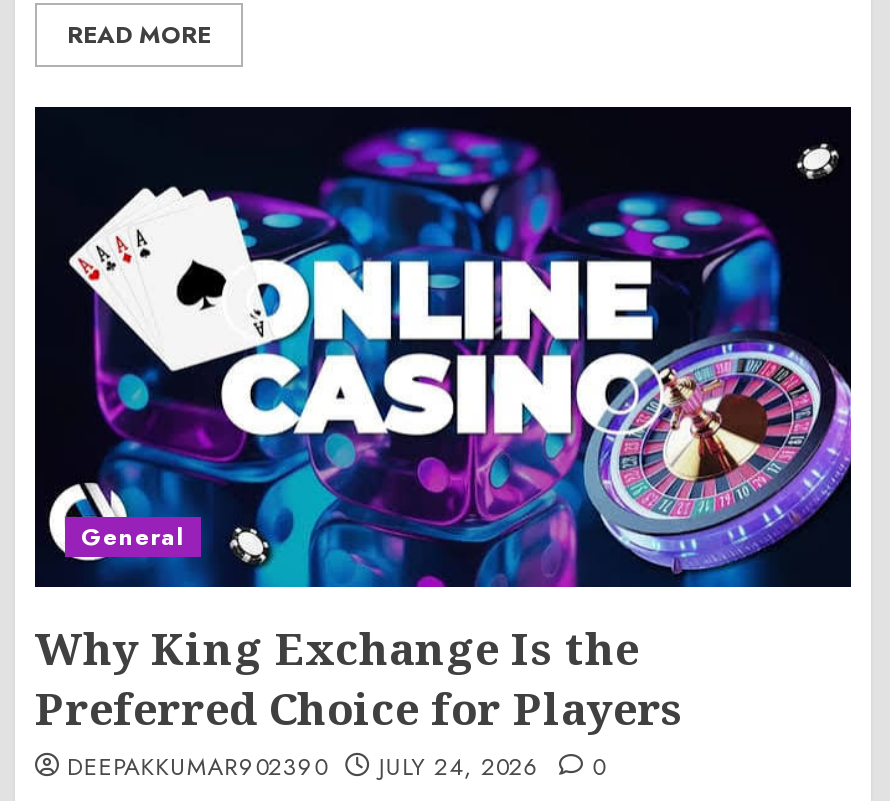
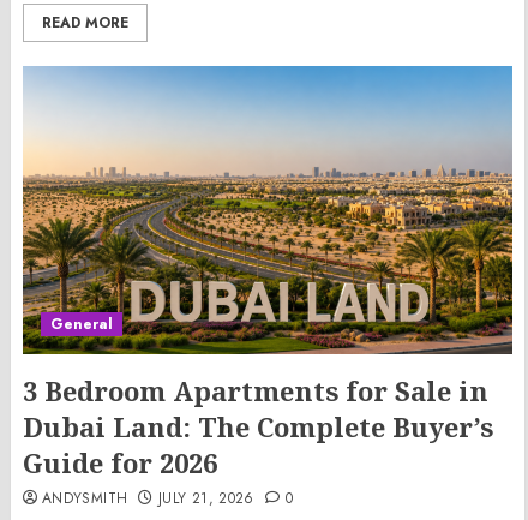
[33,105,853,785] [image] | Why King Exchange Is the | Preferred Choice for Players | DEEPAKKUMAR902390 | JULY 24, 2026 -> [22,65,514,509] [image] | 3 Bedroom Apartments for Sale in | Dubai Land: The Complete Buyer’s | Guide for 2026 | ANDYSMITH | JULY 21, 2026

